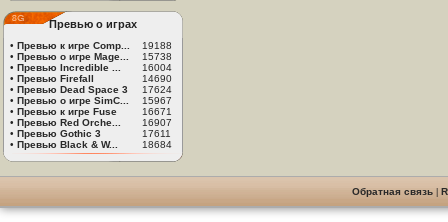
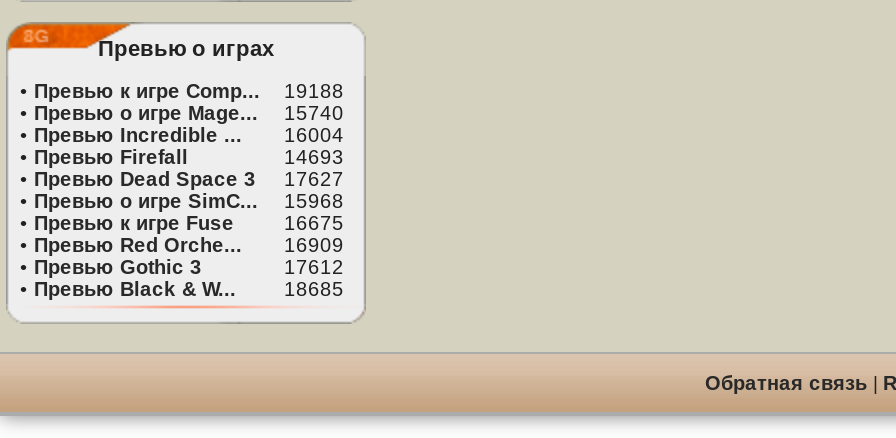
[10,51,172,62] • Превью о игре Mage... 15738 -> [20,102,344,124] • Превью о игре Mage... 15740
[142,73,172,84] 14690 -> [284,146,344,168] 14693
[10,84,172,95] • Превью Dead Space 3 17624 -> [20,168,344,190] • Превью Dead Space 3 17627
[142,95,172,106] 15967 -> [284,190,344,212] 15968
[142,106,172,117] 16671 -> [284,212,344,234] 16675
[10,117,172,128] • Превью Red Orche... 16907 -> [20,234,344,256] • Превью Red Orche... 16909
[142,128,171,139] 17611 -> [284,256,344,278] 17612
[142,139,172,150] 18684 -> [284,278,344,300] 18685

